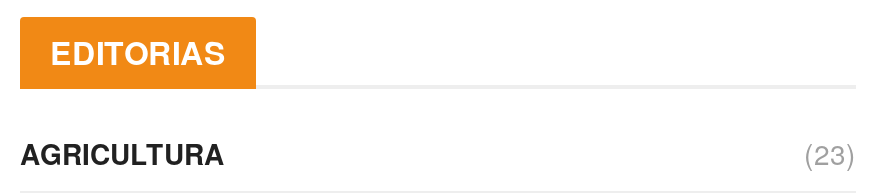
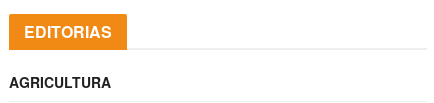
[804,134,856,174] (23) -> none

